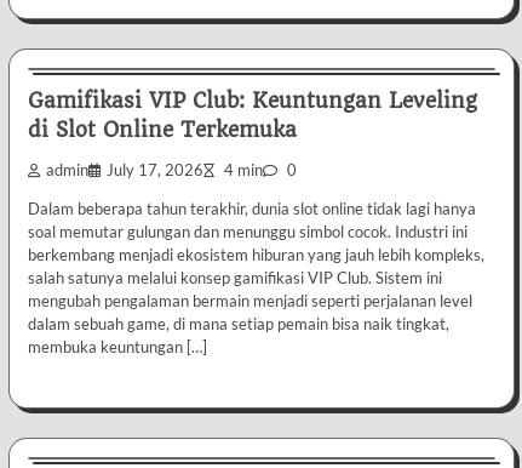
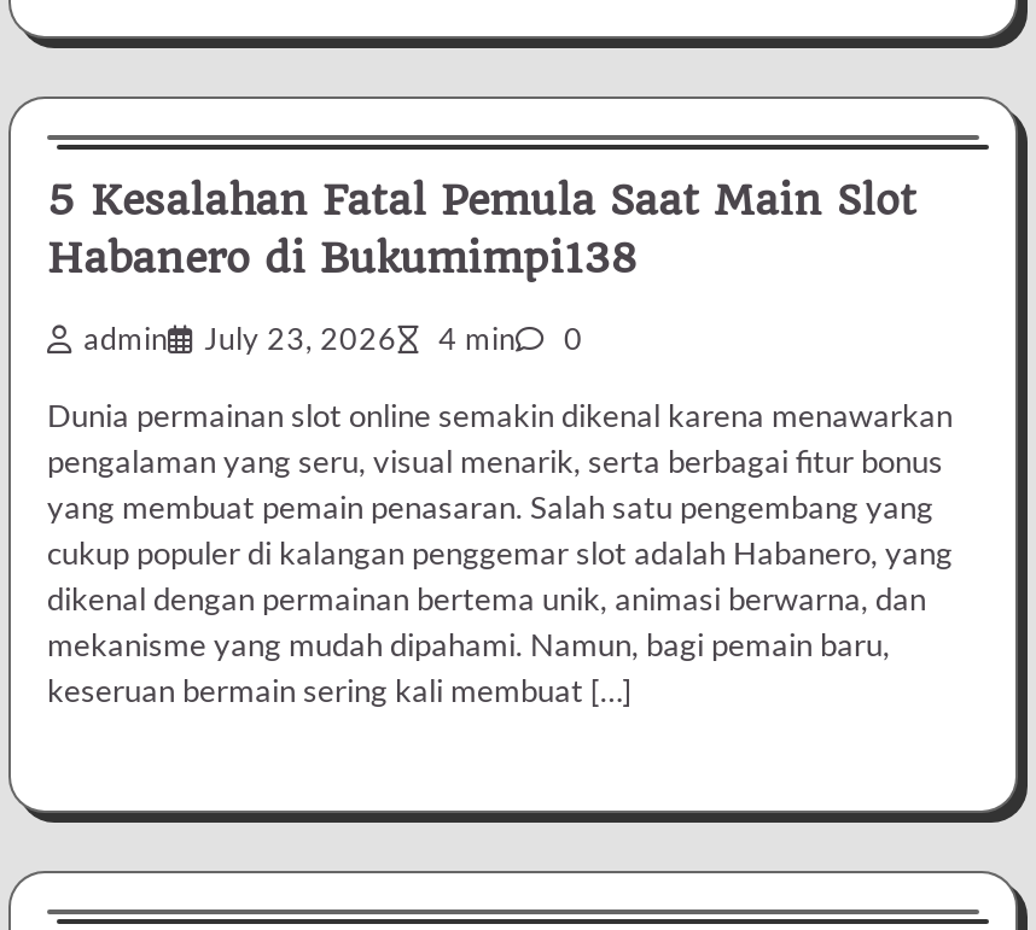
[28,89,477,142] Gamifikasi VIP Club: Keuntungan Leveling | di Slot Online Terkemuka -> [47,176,916,282] 5 Kesalahan Fatal Pemula Saat Main Slot | Habanero di Bukumimpi138
[46,162,297,180] admin July 17, 2026 4 min 0 -> [83,322,583,358] admin July 23, 2026 4 min 0
[28,199,484,357] Dalam beberapa tahun terakhir, dunia slot online tidak lagi hanya | soal memutar gulungan dan menunggu simbol cocok. Industri ini | berkembang menjadi ekosistem hiburan yang jauh lebih kompleks, | salah satunya melalui konsep gamifikasi VIP Club. Sistem ini | mengubah pengalaman bermain menjadi seperti perjalanan level | dalam sebuah game, di mana setiap pemain bisa naik tingkat, | membuka keuntungan […] -> [47,397,953,710] Dunia permainan slot online semakin dikenal karena menawarkan | pengalaman yang seru, visual menarik, serta berbagai fitur bonus | yang membuat pemain penasaran. Salah satu pengembang yang | cukup populer di kalangan penggemar slot adalah Habanero, yang | dikenal dengan permainan bertema unik, animasi berwarna, dan | mekanisme yang mudah dipahami. Namun, bagi pemain baru, | keseruan bermain sering kali membuat […]

